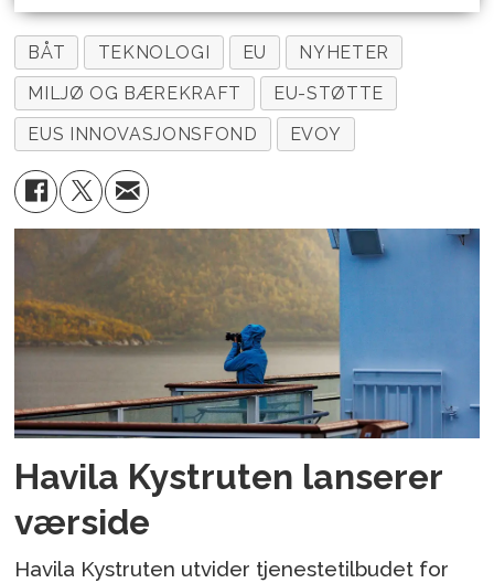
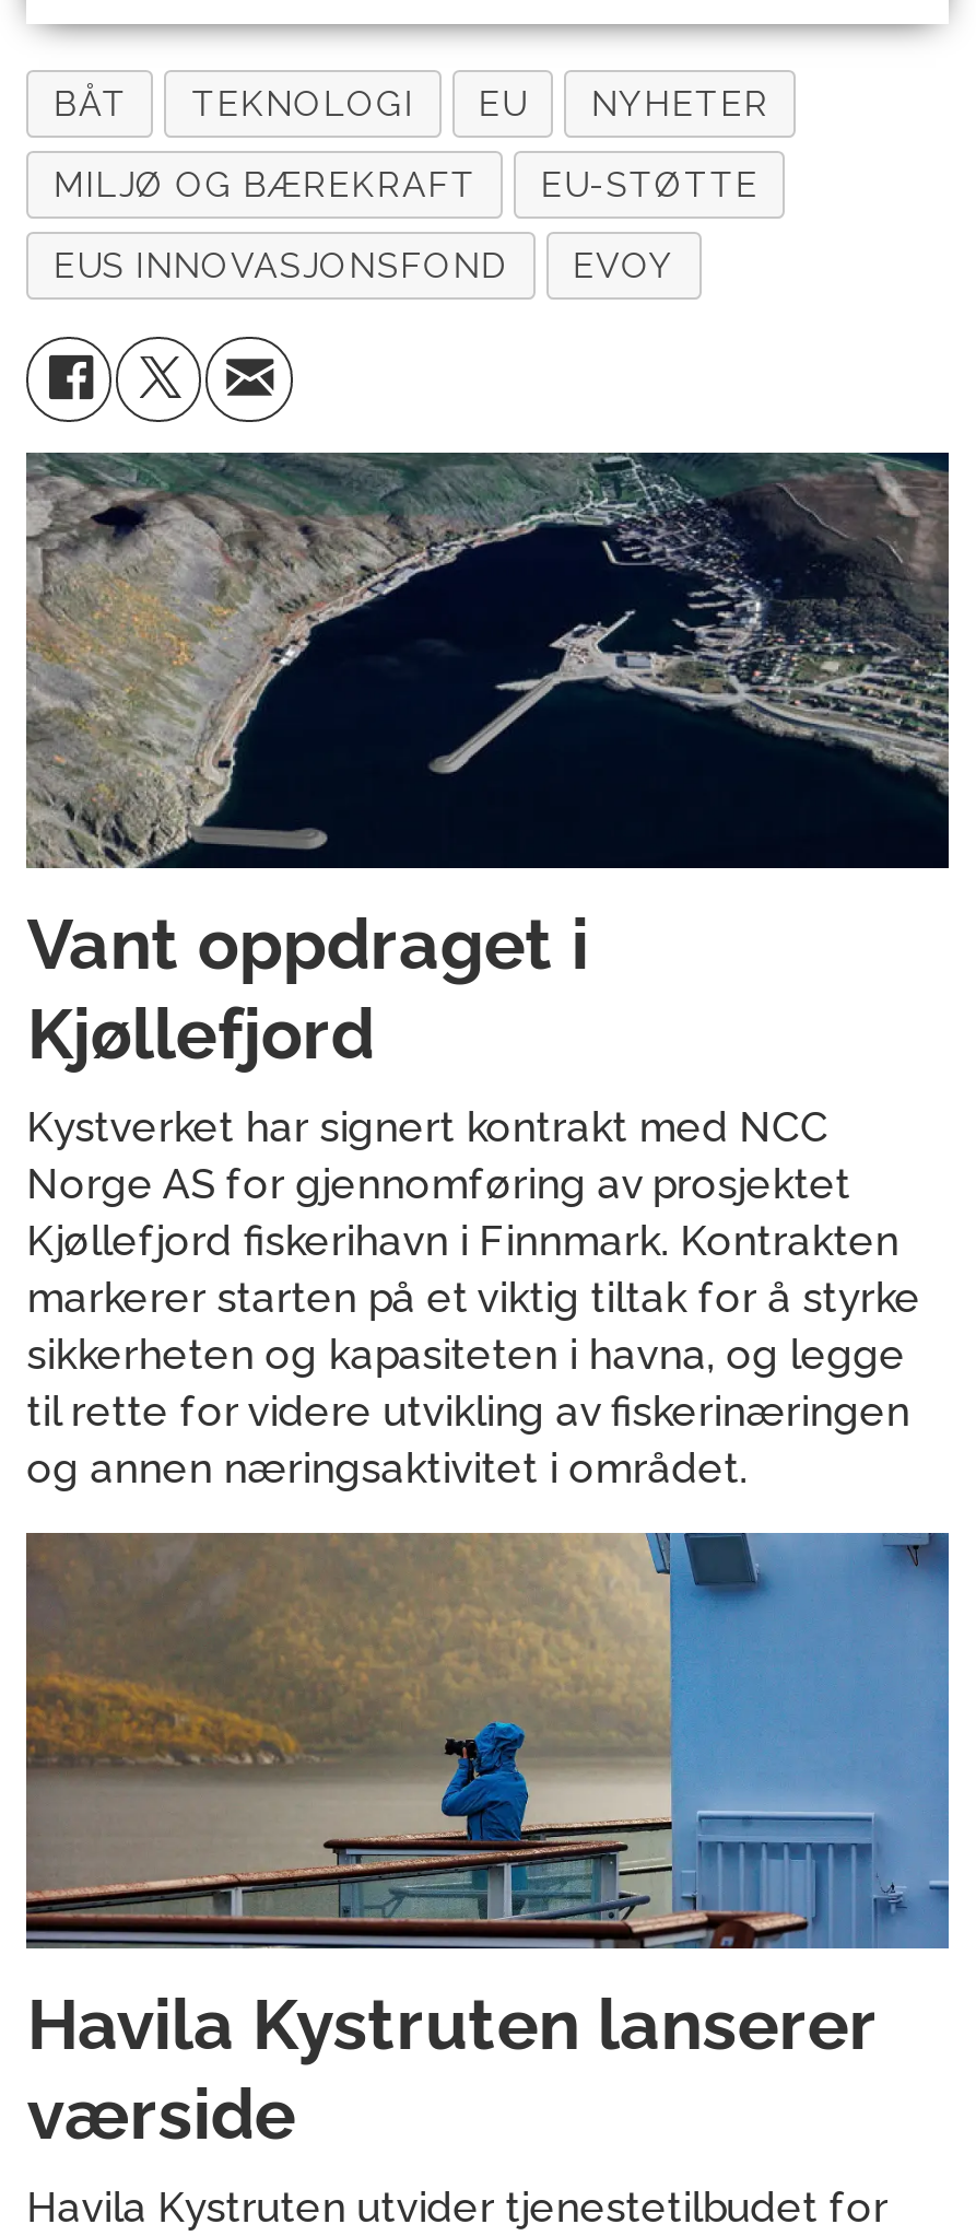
none -> [26,450,951,1490] [image] | Vant oppdraget i | Kjøllefjord | Kystverket har signert kontrakt med NCC | Norge AS for gjennomføring av prosjektet | Kjøllefjord fiskerihavn i Finnmark. Kontrakten | markerer starten på et viktig tiltak for å styrke | sikkerheten og kapasiteten i havna, og legge | til rette for videre utvikling av fiskerinæringen | og annen næringsaktivitet i området.

